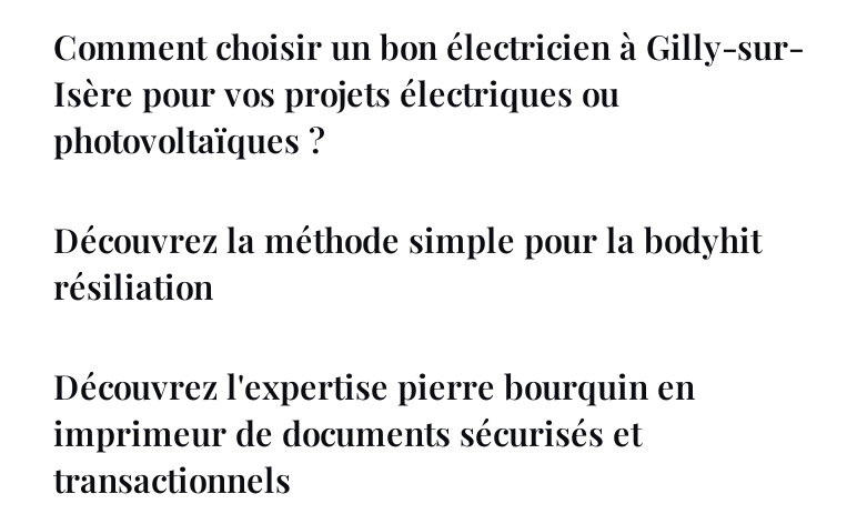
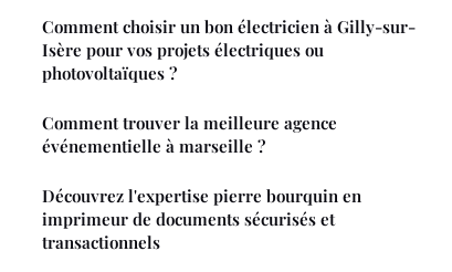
[53,218,762,309] Découvrez la méthode simple pour la bodyhit | résiliation -> [42,111,337,157] Comment trouver la meilleure agence | événementielle à marseille ?

